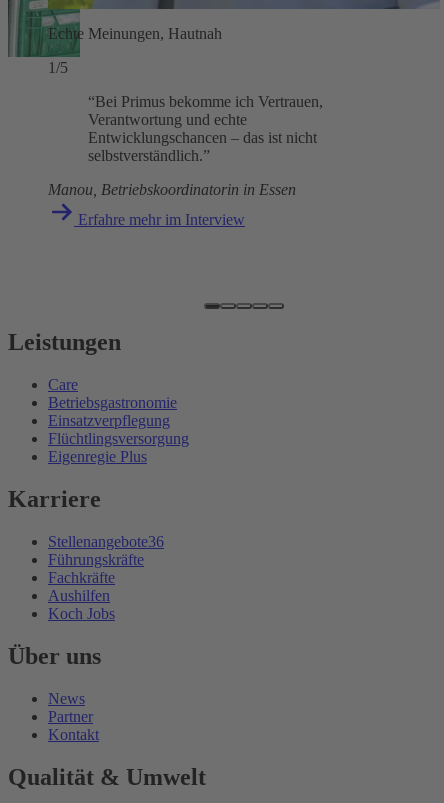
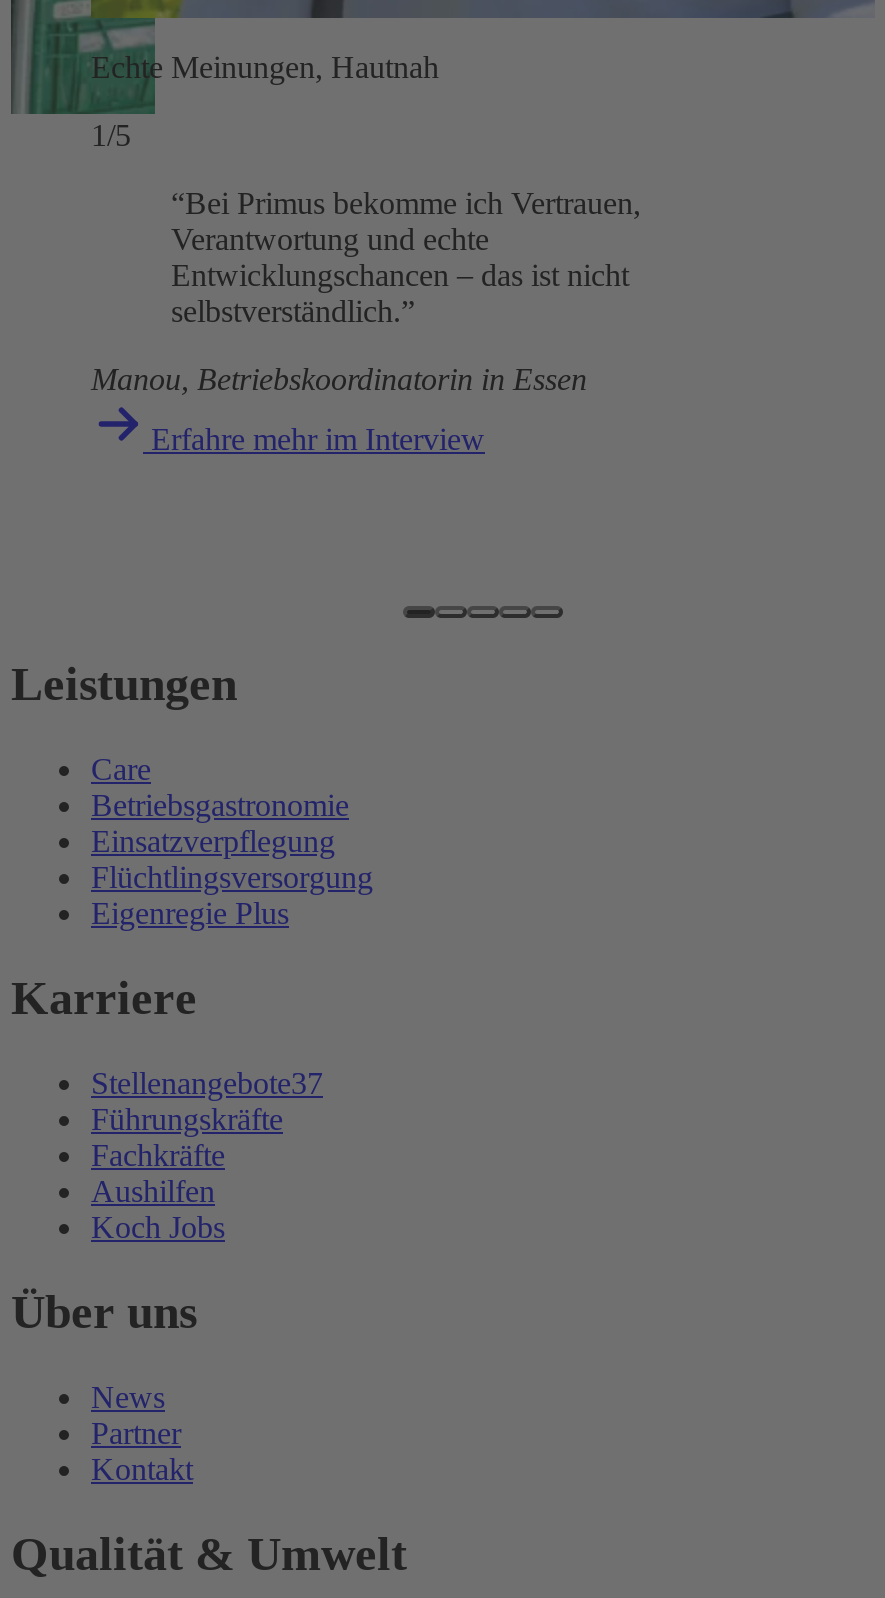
[48,533,164,550] Stellenangebote36 -> [91,1066,323,1100] Stellenangebote37

